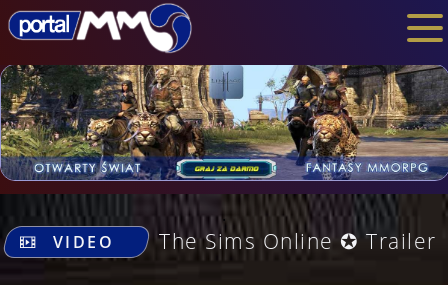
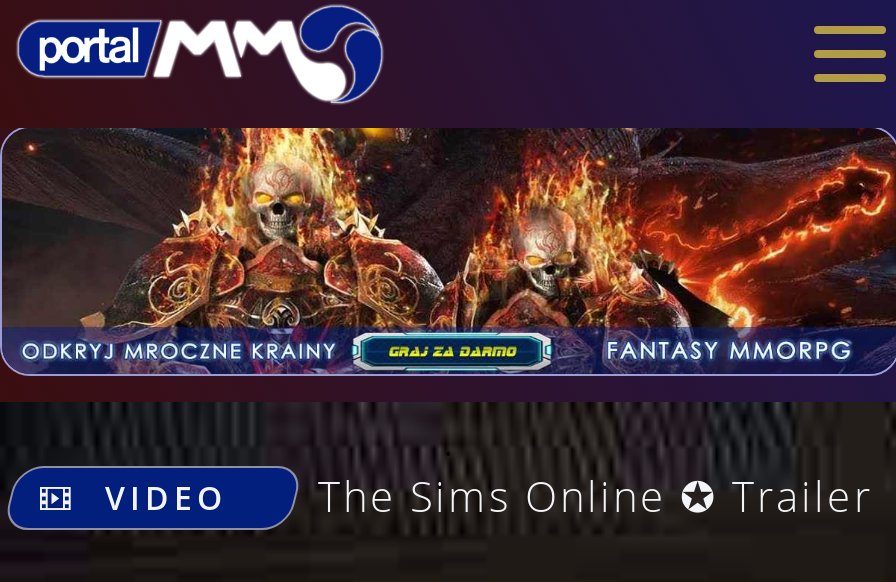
[3,64,445,180] [image] -> [6,126,890,374] [image]

